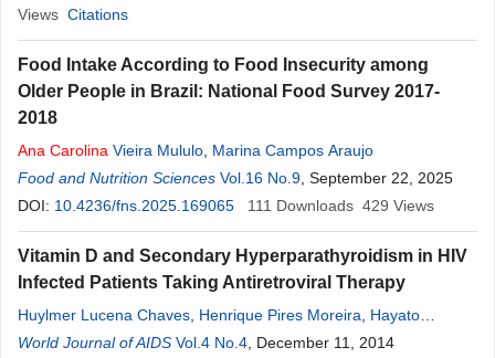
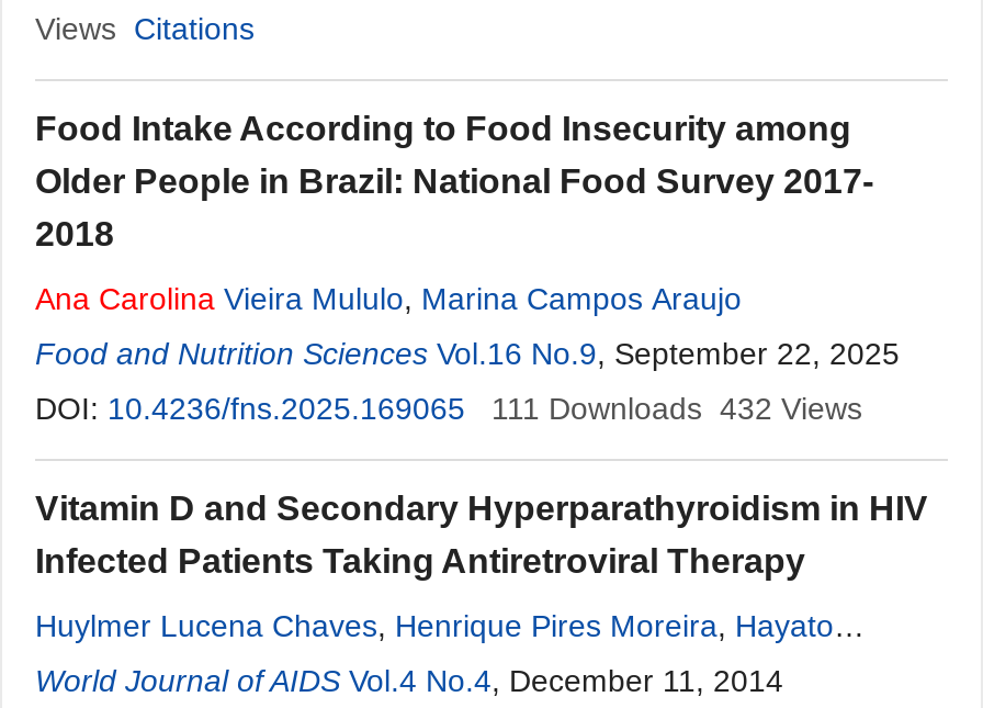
[247,197,434,214] 111 Downloads 429 Views -> [491,391,862,426] 111 Downloads 432 Views

